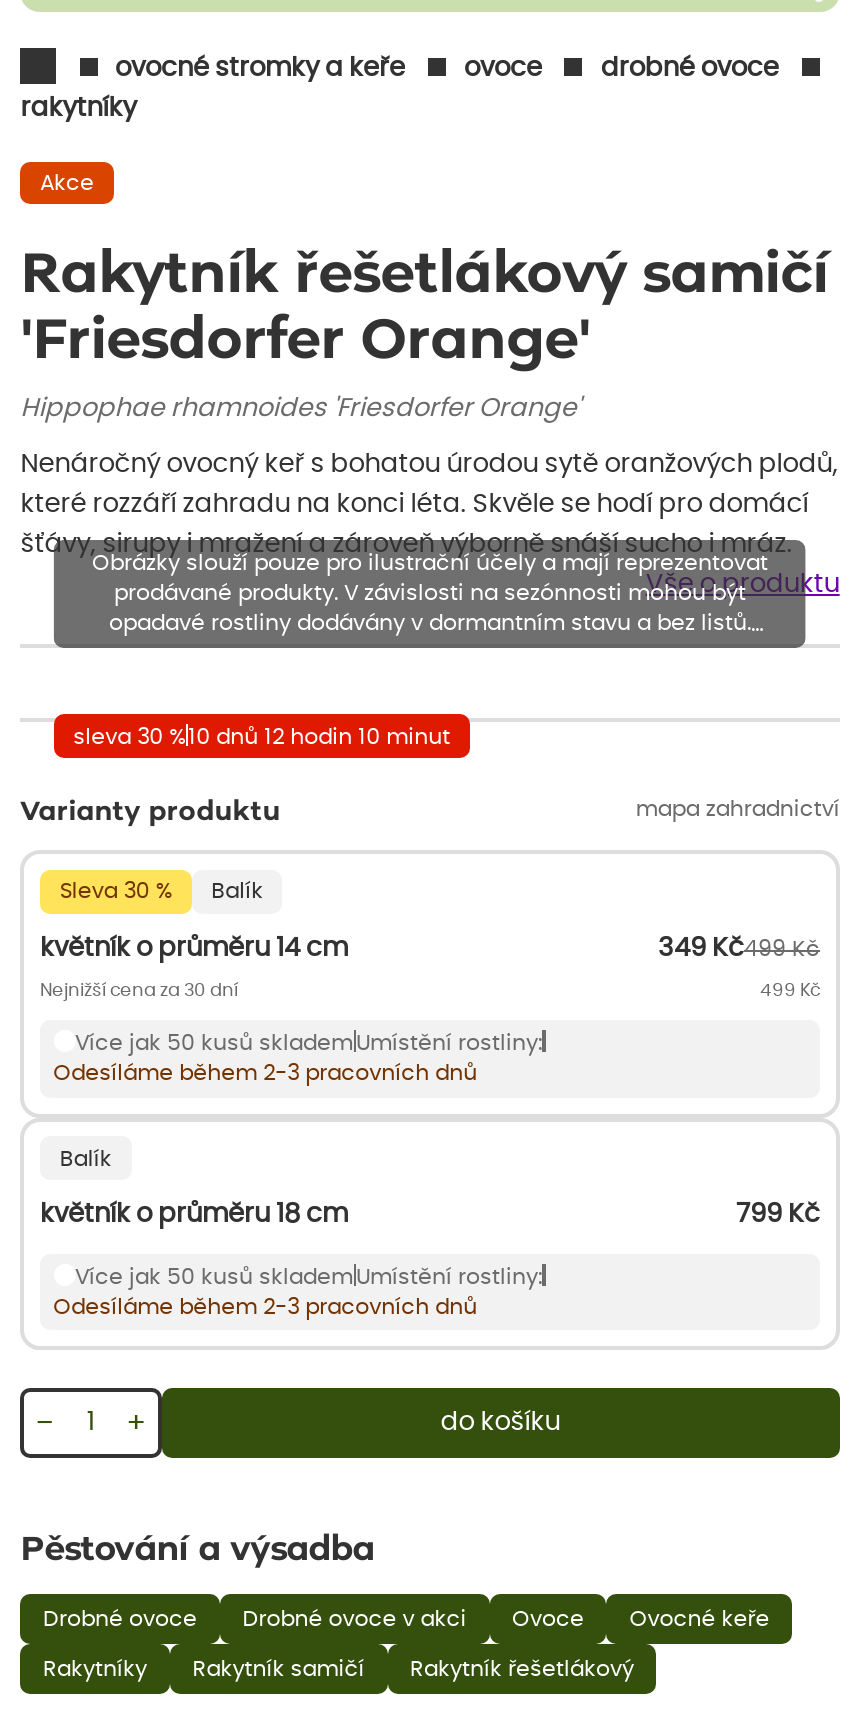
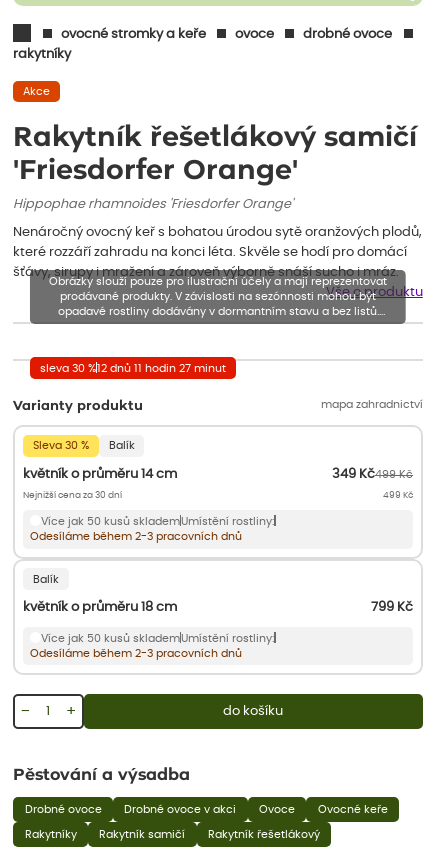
[73,725,450,747] sleva 30 % 10 dnů 12 hodin 10 minut -> [40,363,226,374] sleva 30 % 12 dnů 11 hodin 27 minut

